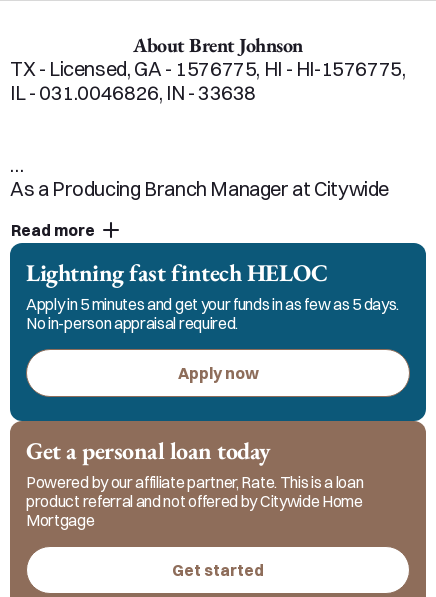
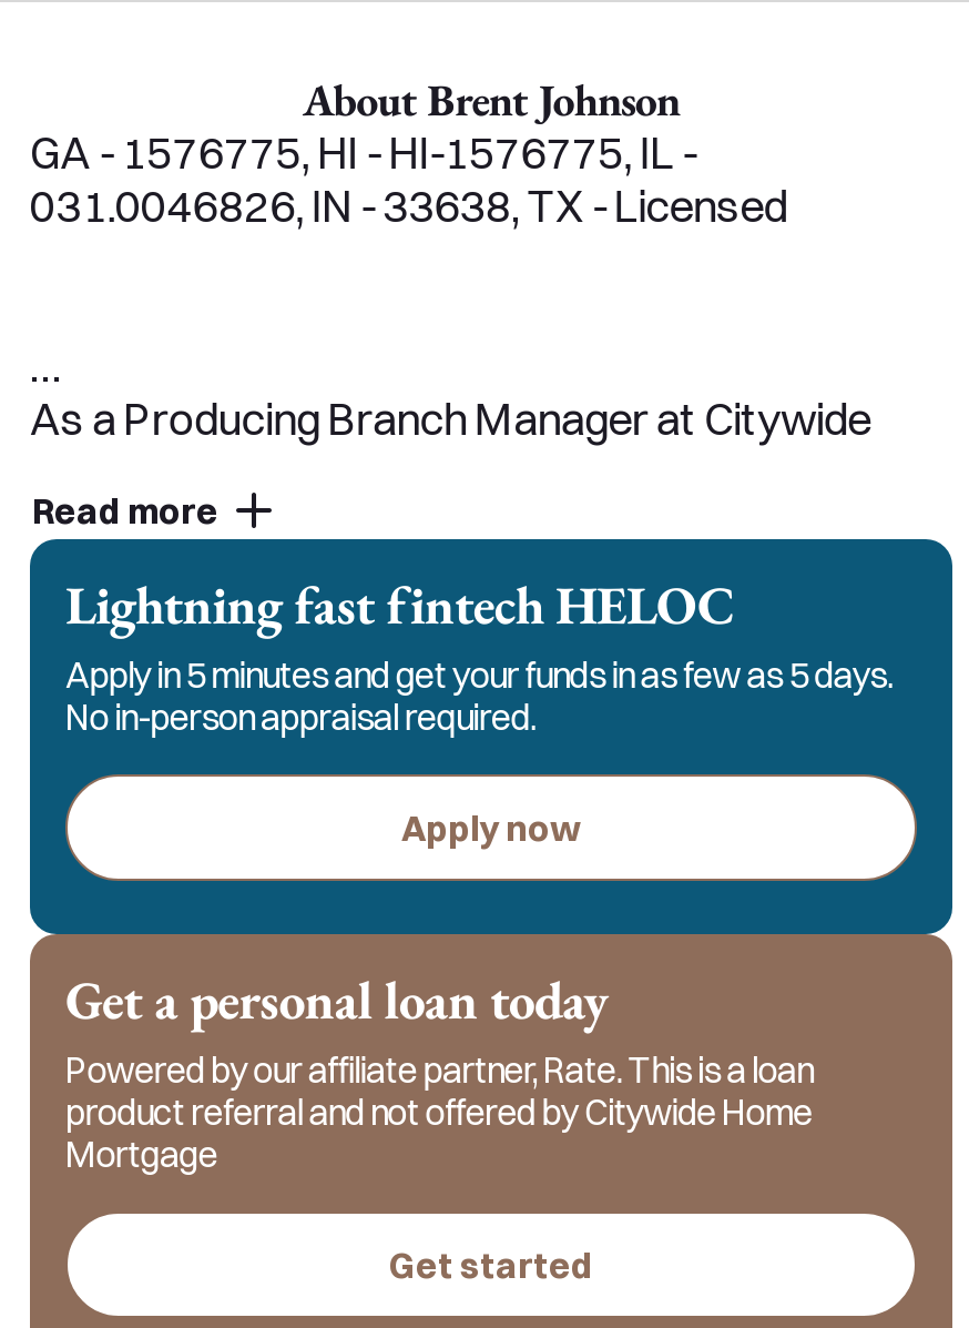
[10,56,405,105] TX - Licensed, GA - 1576775, HI - HI-1576775, | IL - 031.0046826, IN - 33638 -> [30,124,787,233] GA - 1576775, HI - HI-1576775, IL - | 031.0046826, IN - 33638, TX - Licensed

